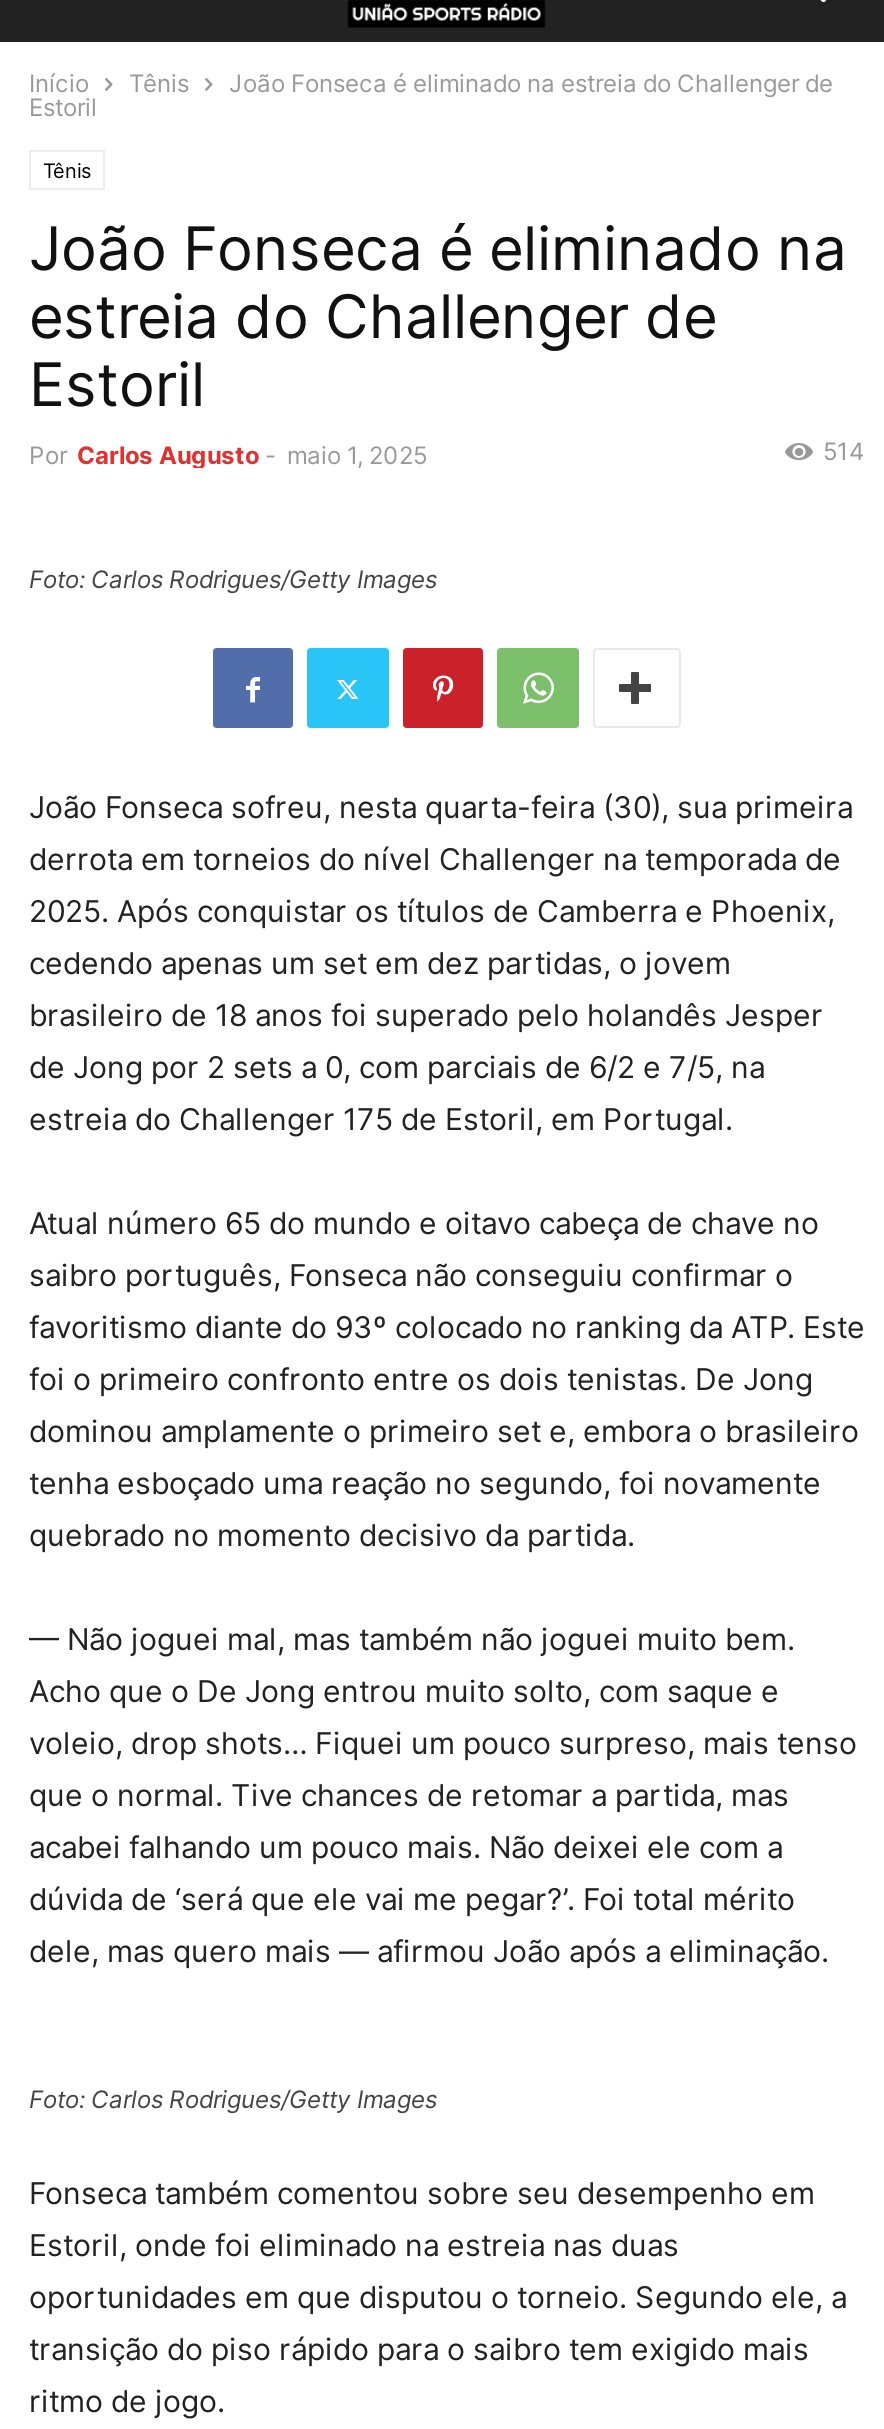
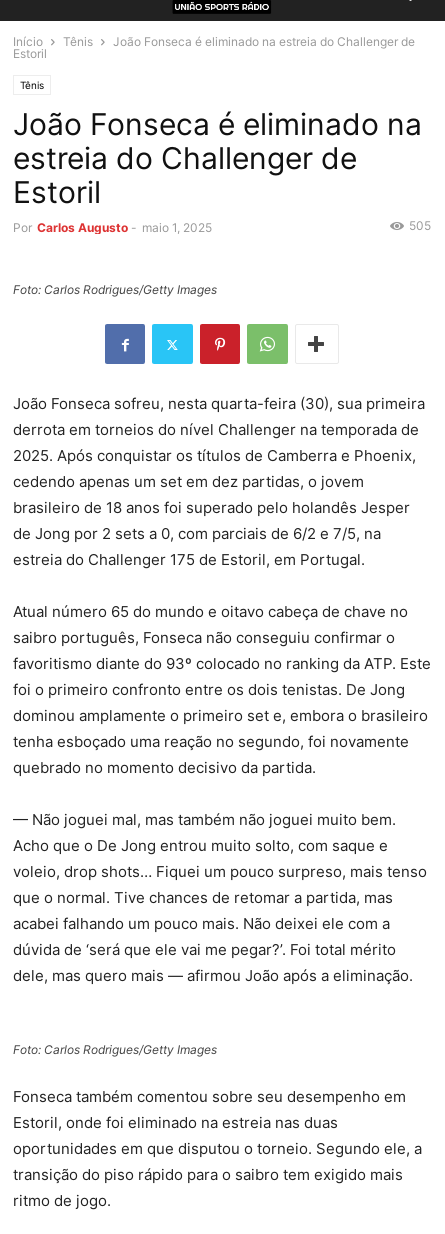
[823,436,865,466] 514 -> [409,218,431,233] 505

